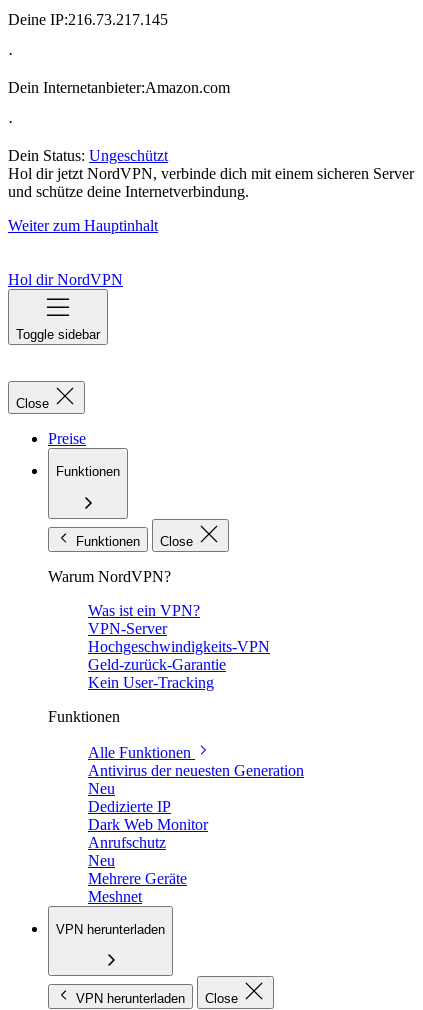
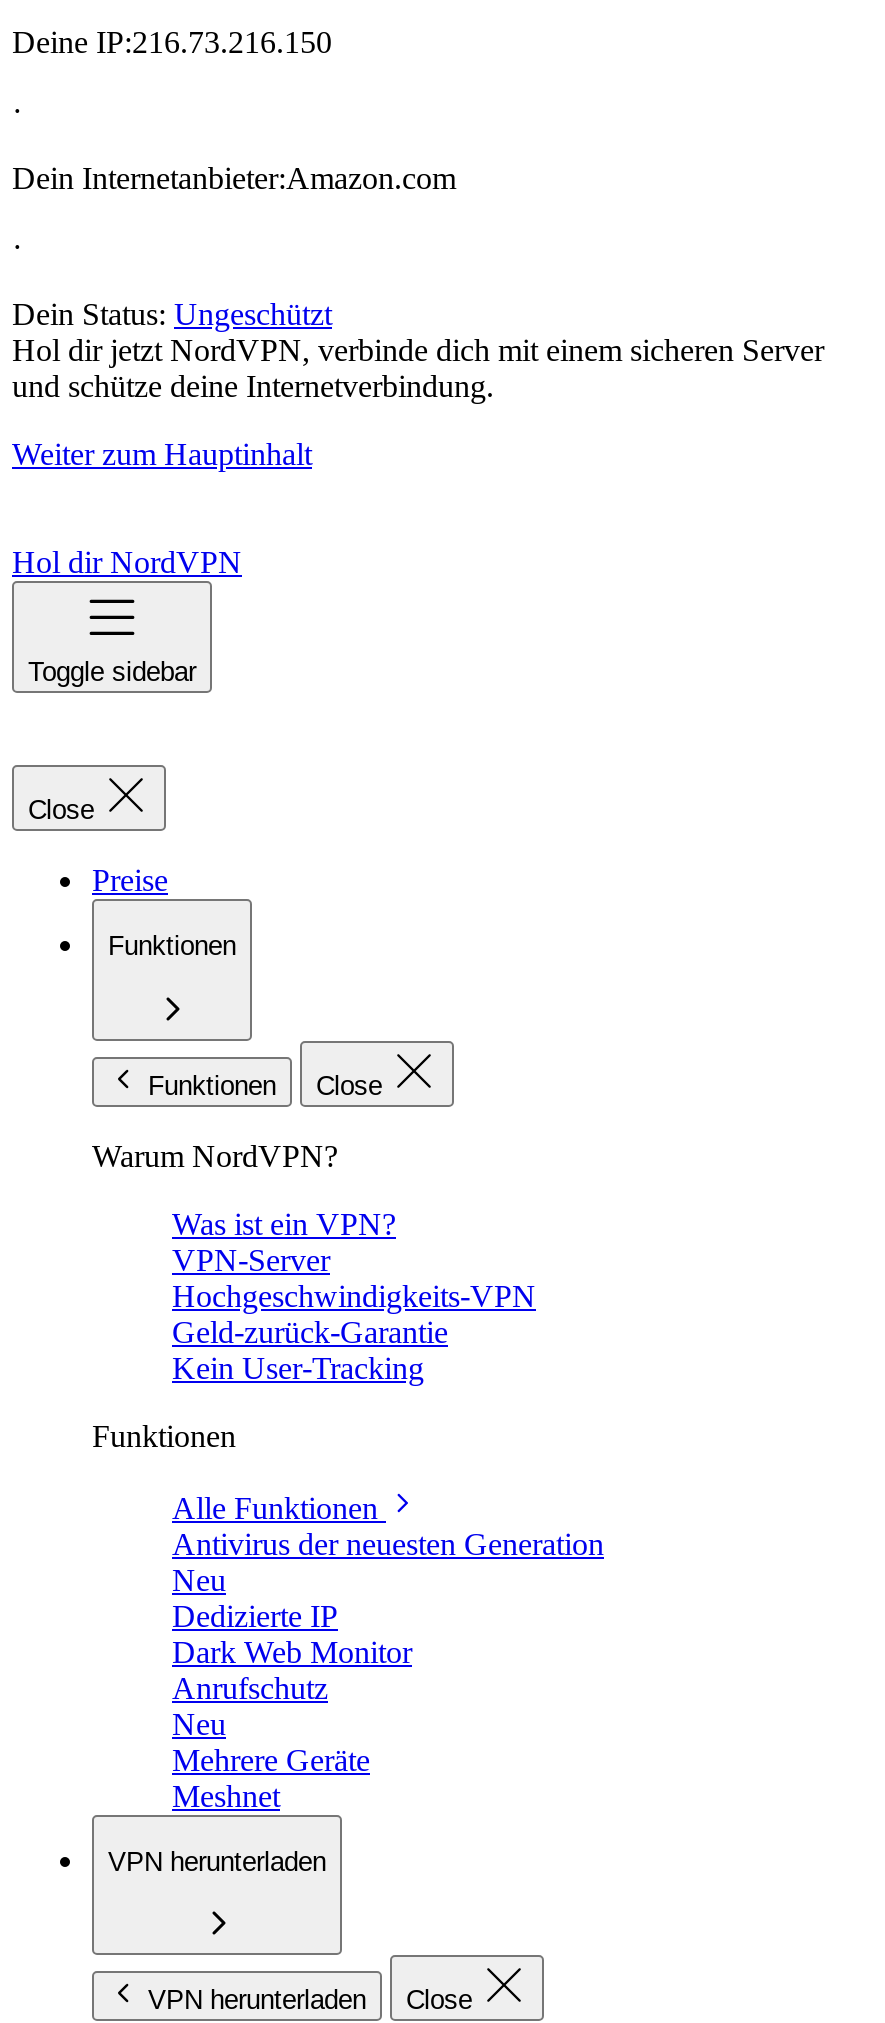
[8,11,168,28] Deine IP:216.73.217.145 -> [12,25,332,59] Deine IP:216.73.216.150

